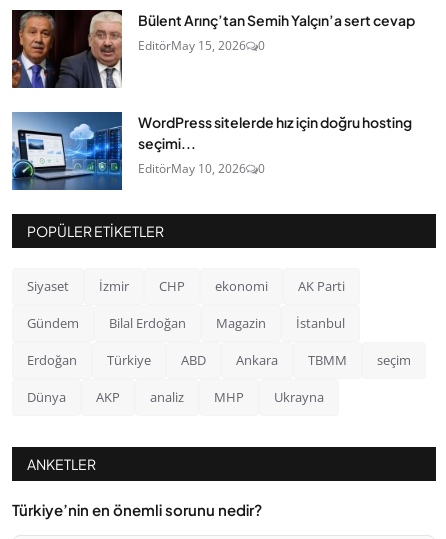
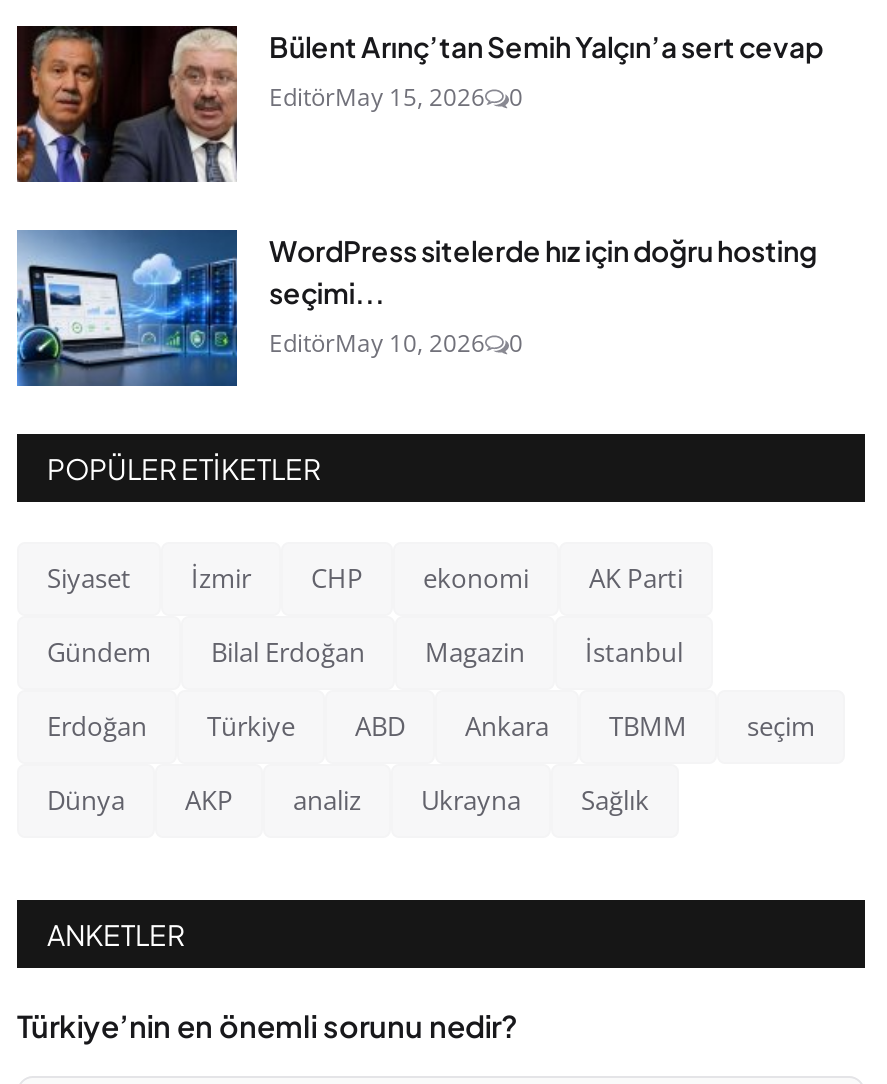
[214,388,244,406] MHP -> none
none -> [581,782,649,818] Sağlık

